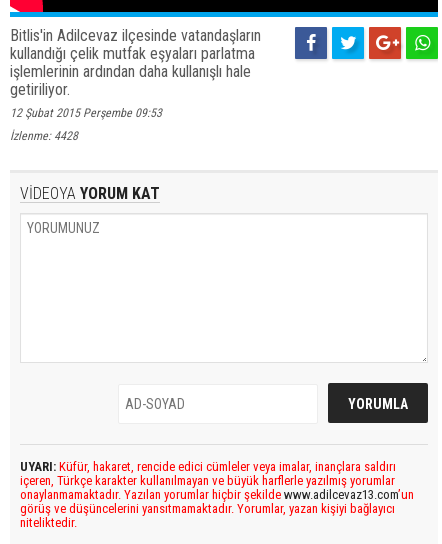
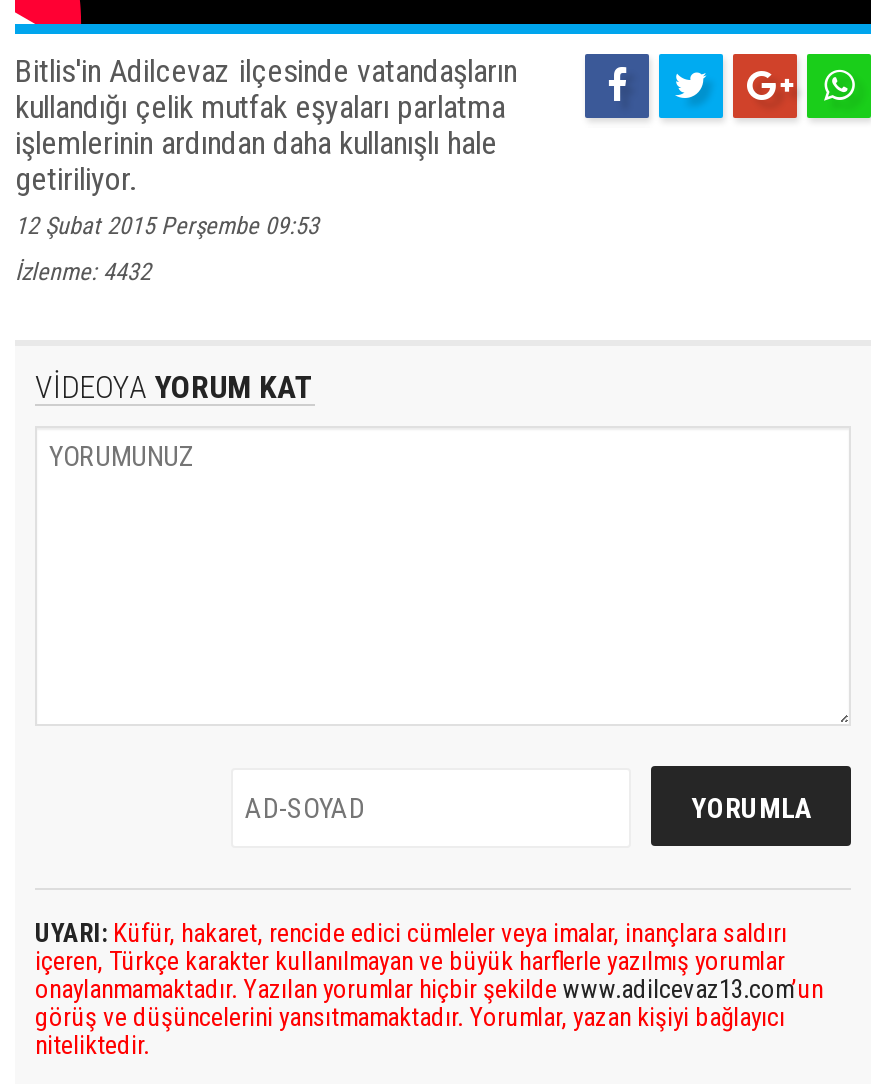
[10,129,78,143] İzlenme: 4428 -> [15,258,151,286] İzlenme: 4432

